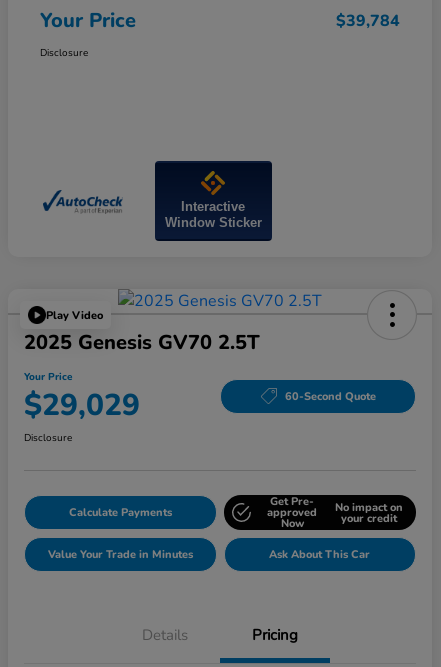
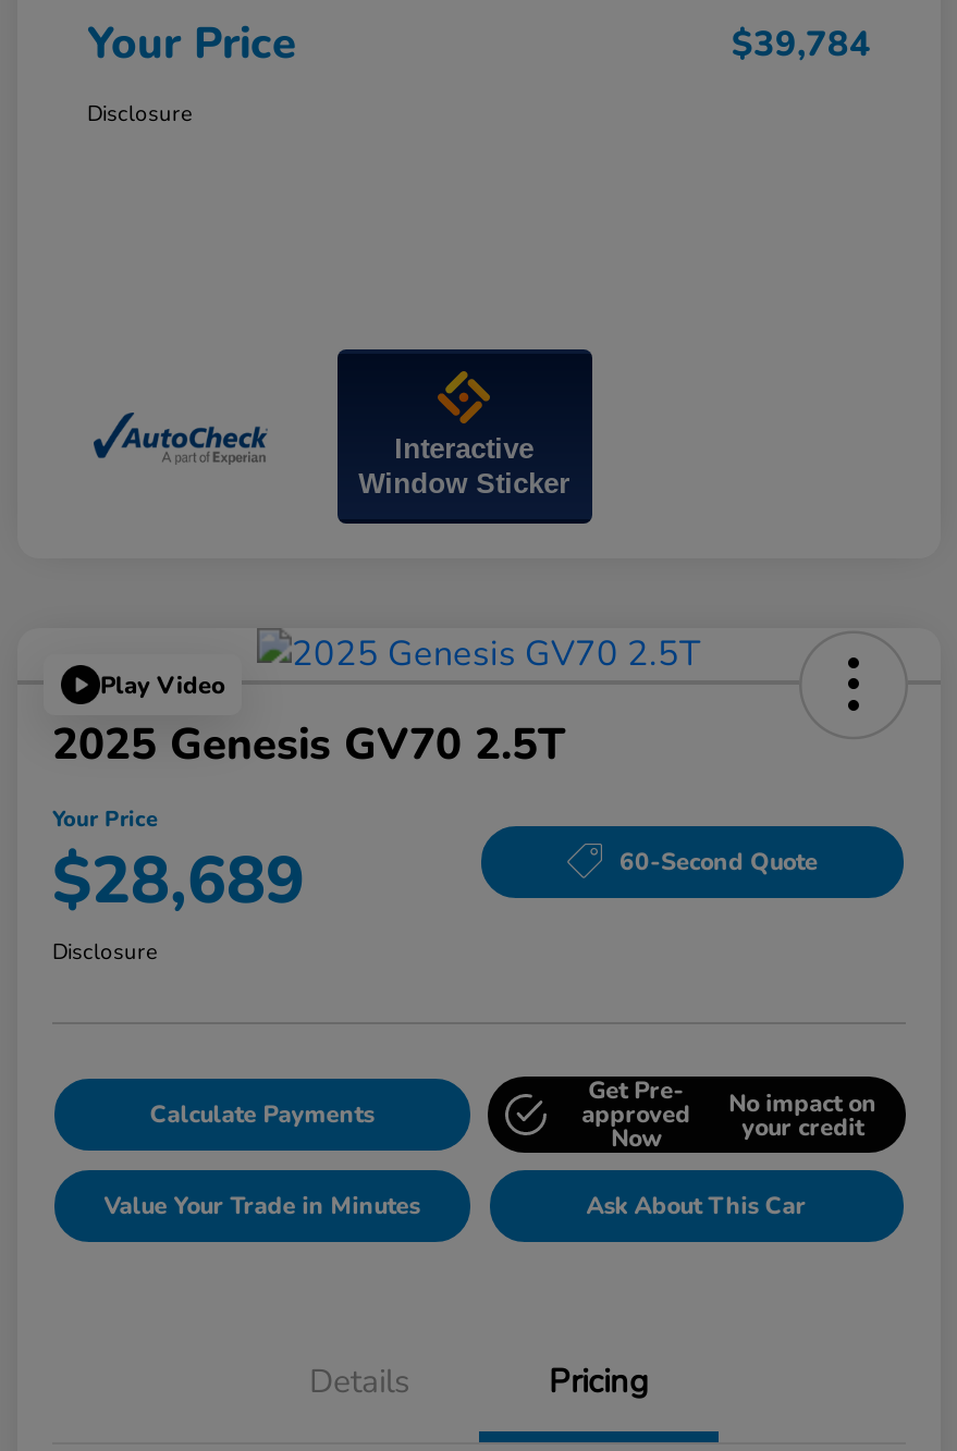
[24,385,140,426] $29,029 -> [52,838,305,927] $28,689

